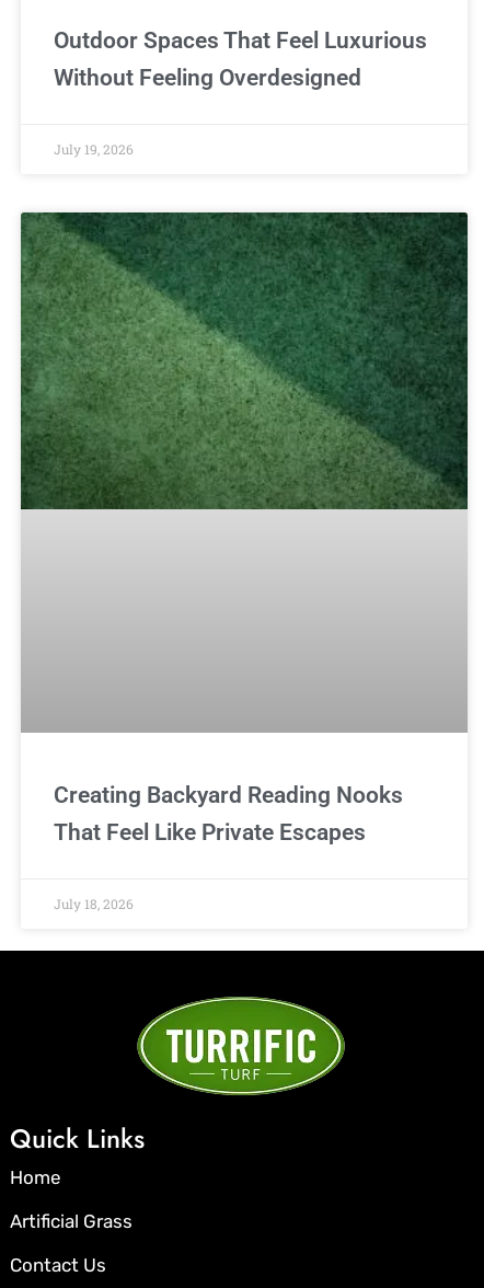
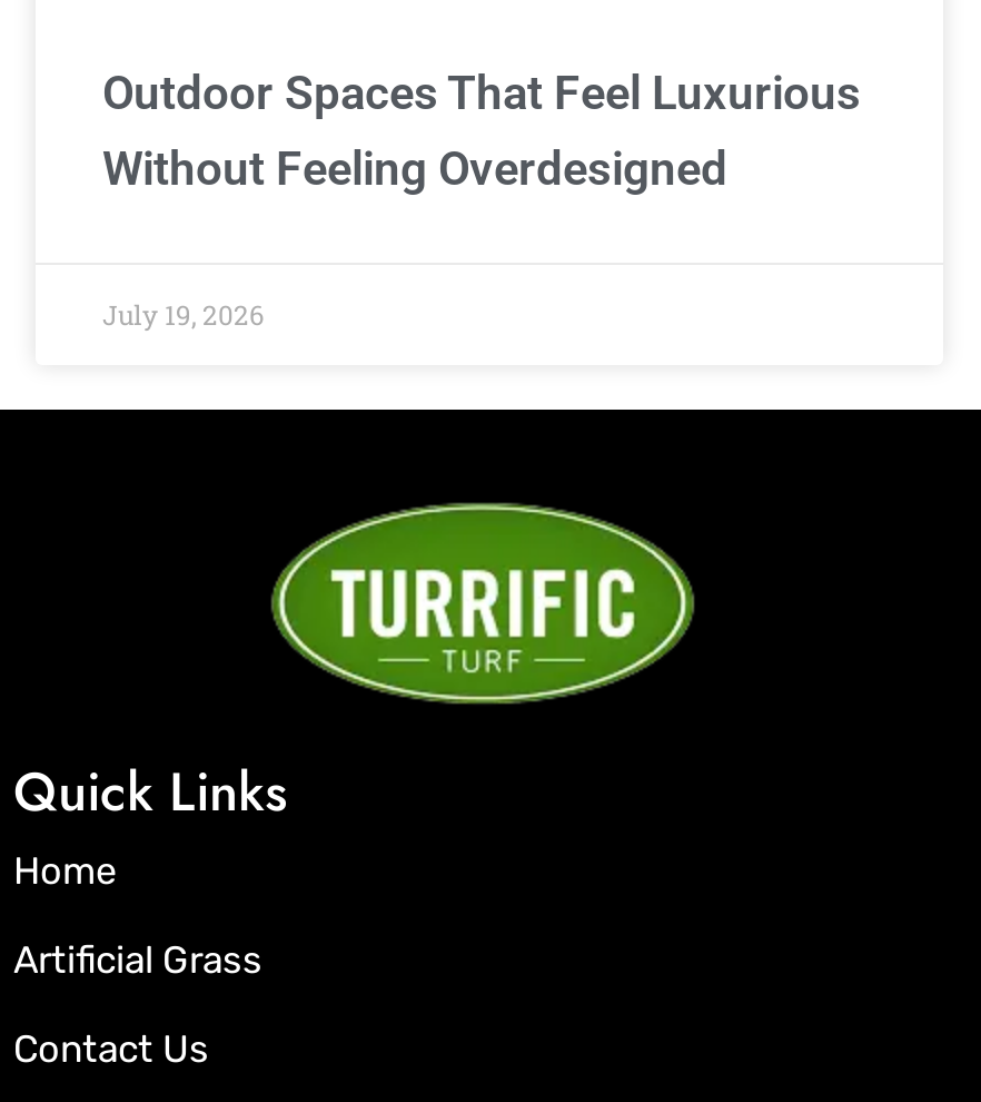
[20,211,469,733] [image] -> none
[54,782,403,912] Creating Backyard Reading Nooks | That Feel Like Private Escapes | July 18, 2026 -> none

